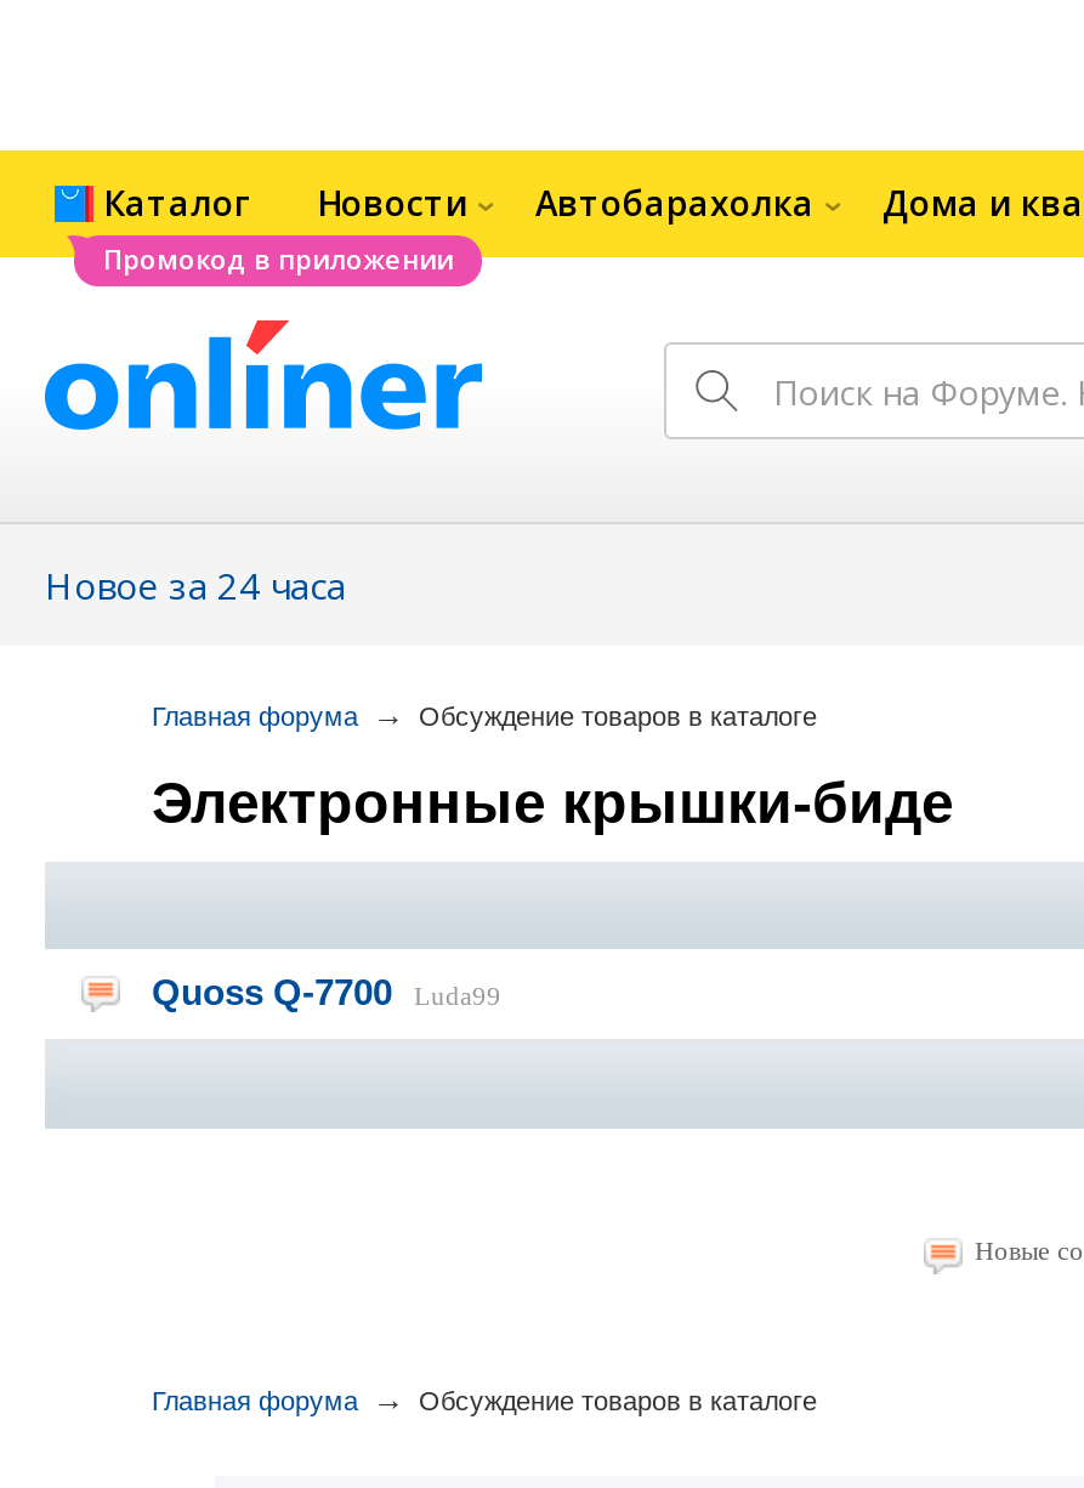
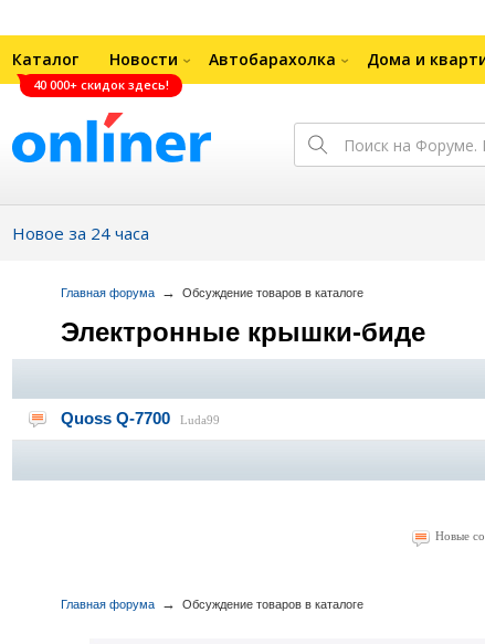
[103,240,453,277] Промокод в приложении -> [33,76,169,93] 40 000+ скидок здесь!

